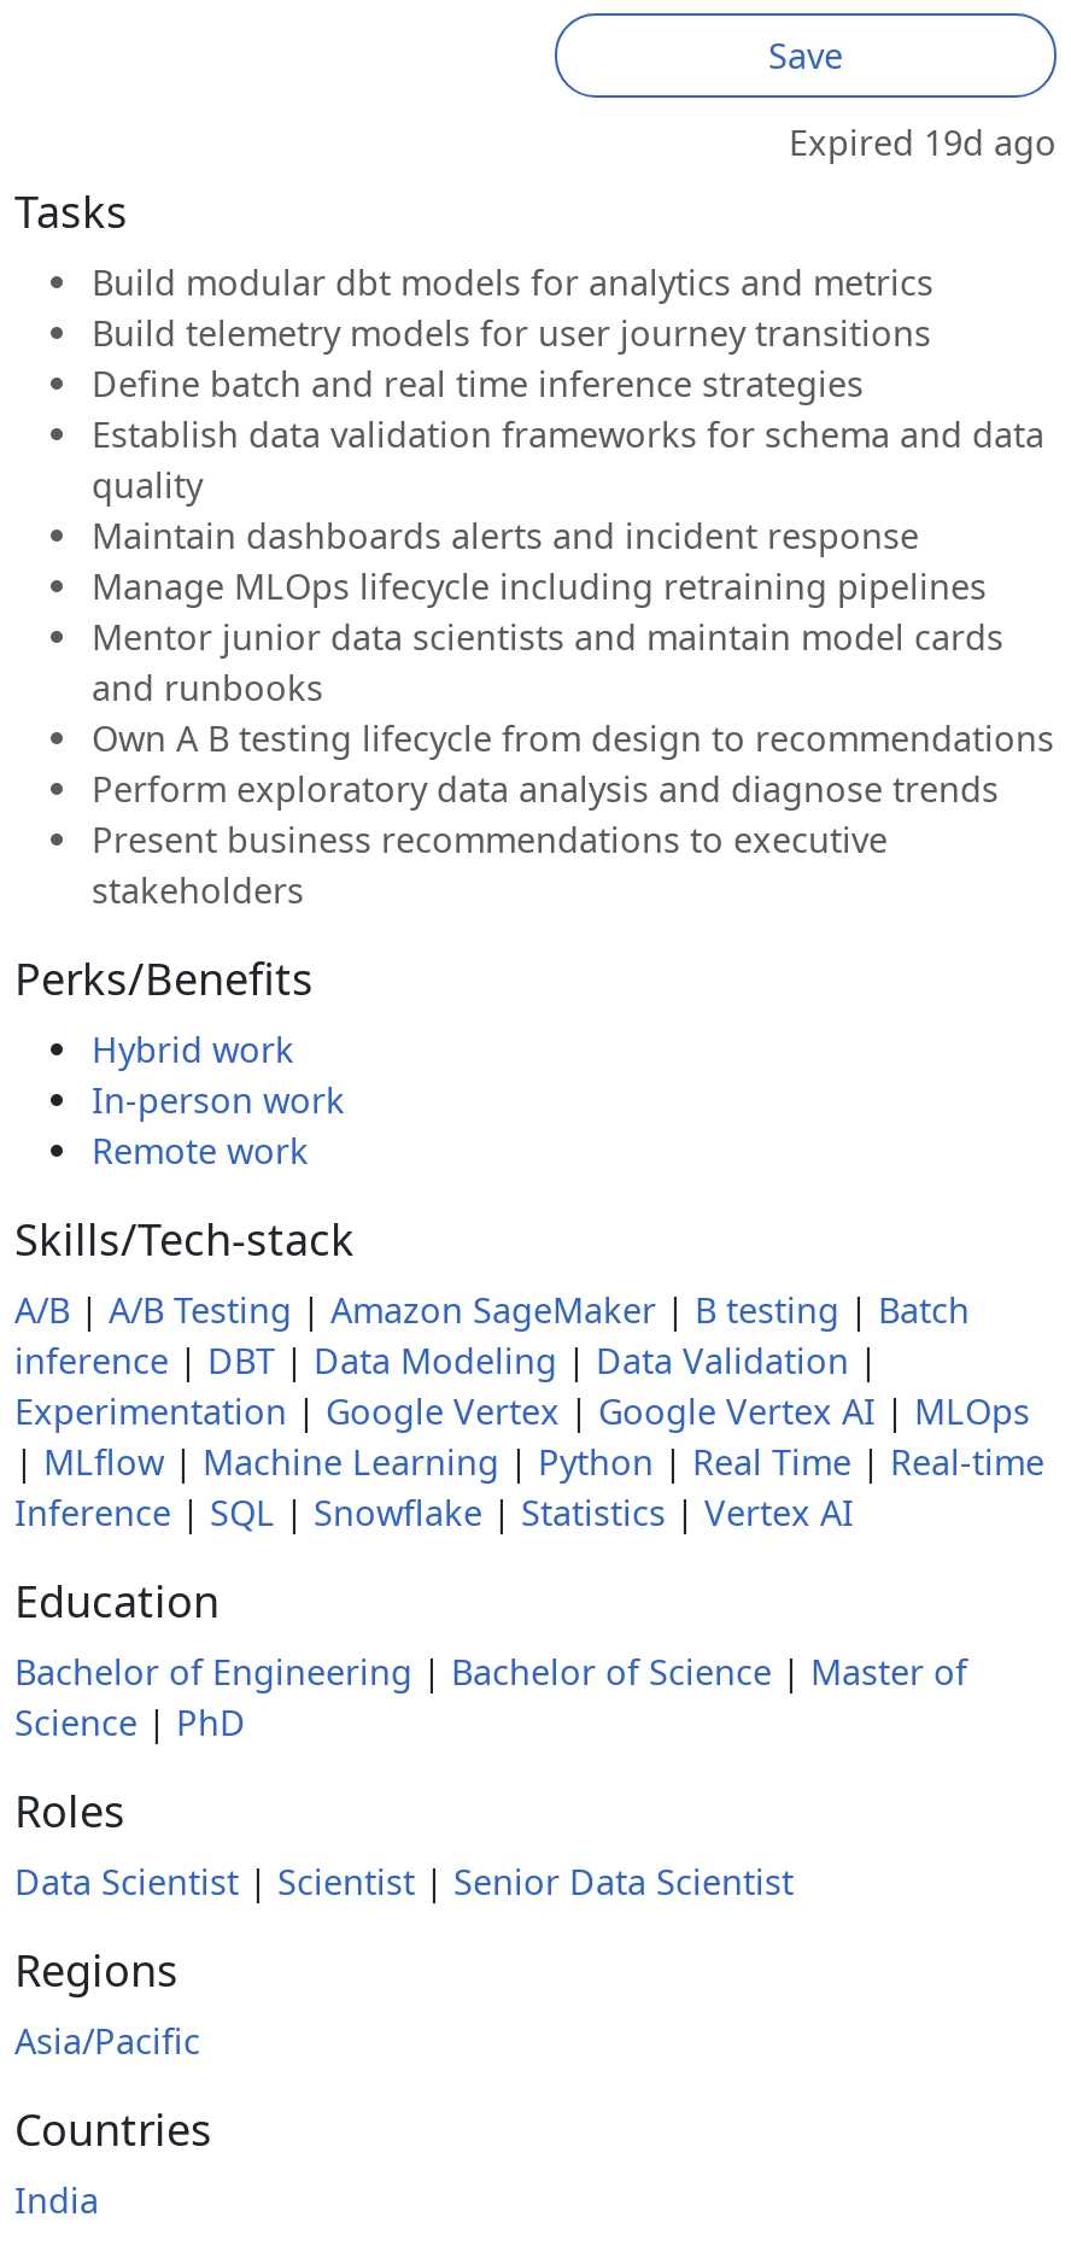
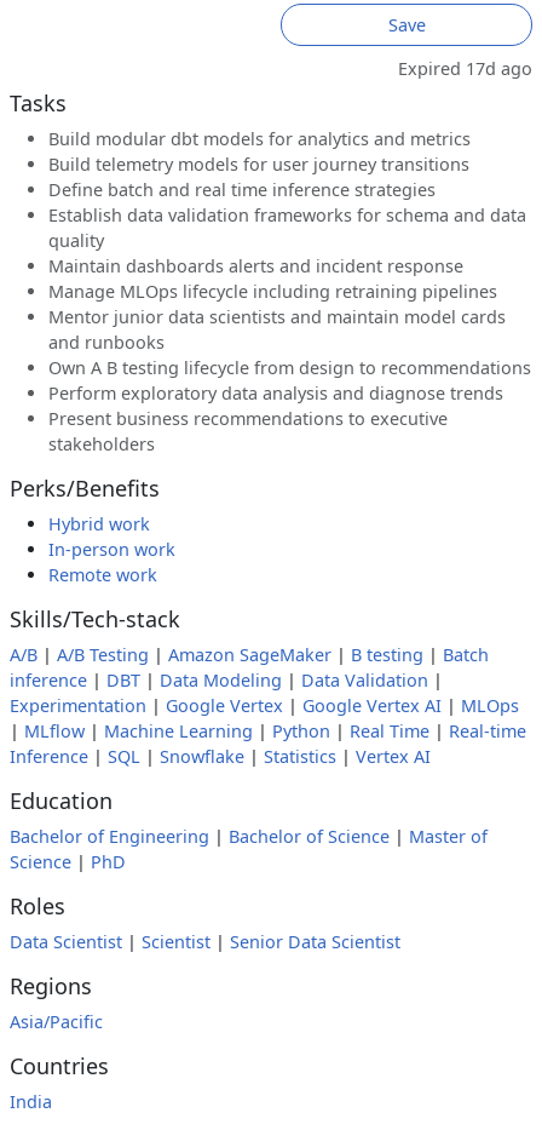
[789,119,1057,165] Expired 19d ago -> [398,57,532,80] Expired 17d ago

